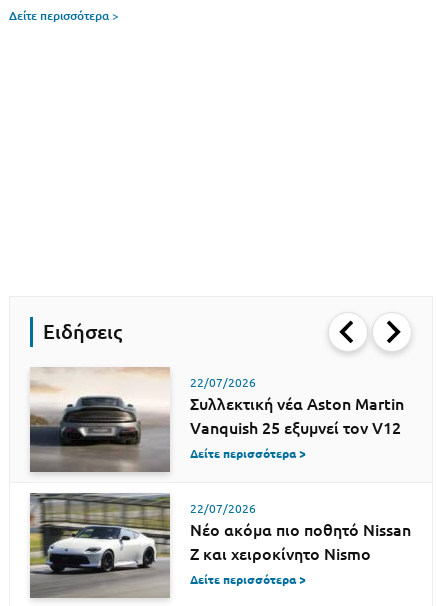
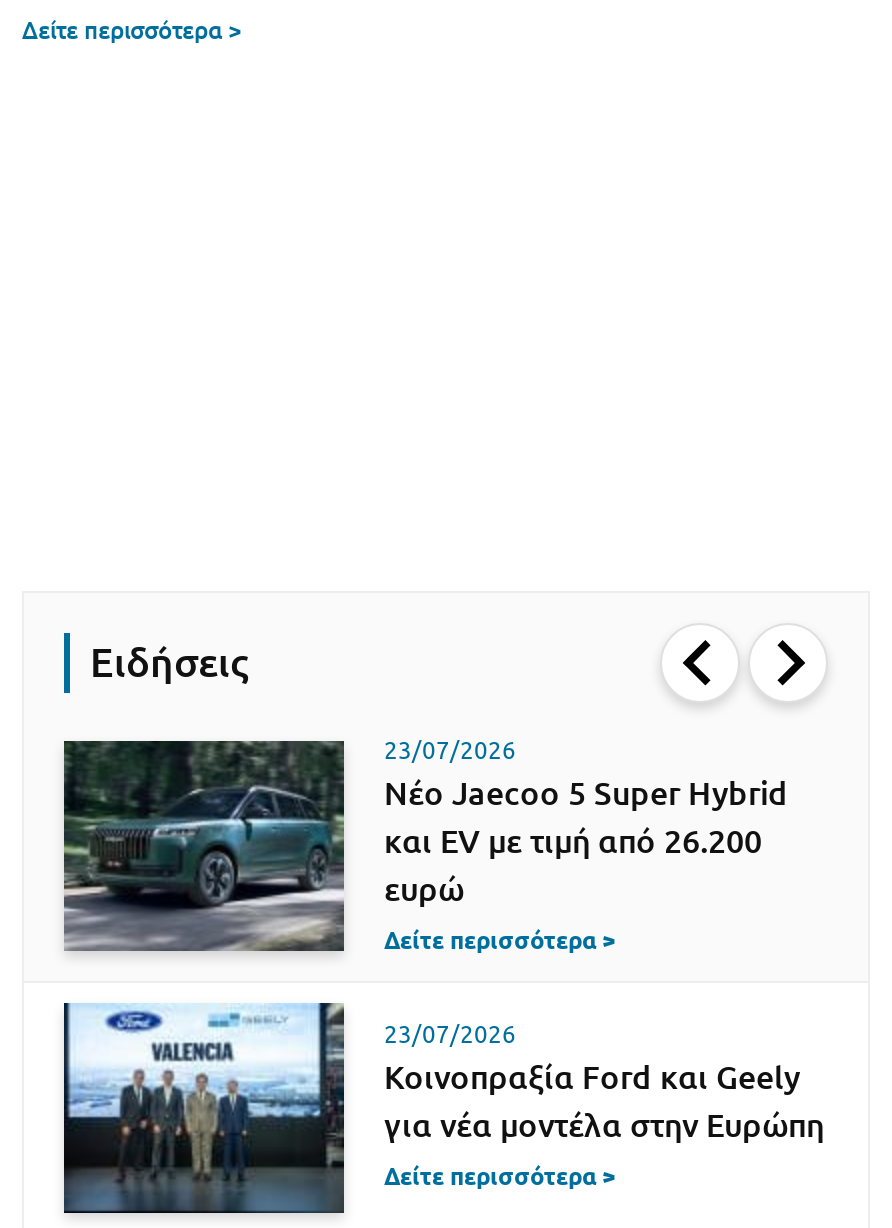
[29,366,404,473] [image] | 22/07/2026 | Συλλεκτική νέα Aston Martin | Vanquish 25 εξυμνεί τον V12 -> [62,736,788,960] [image] | 23/07/2026 | Νέο Jaecoo 5 Super Hybrid | και EV με τιμή από 26.200 | ευρώ
[29,492,411,598] [image] | 22/07/2026 | Νέο ακόμα πιο ποθητό Nissan | Z και χειροκίνητο Nismo -> [62,1002,824,1214] [image] | 23/07/2026 | Κοινοπραξία Ford και Geely | για νέα μοντέλα στην Ευρώπη

